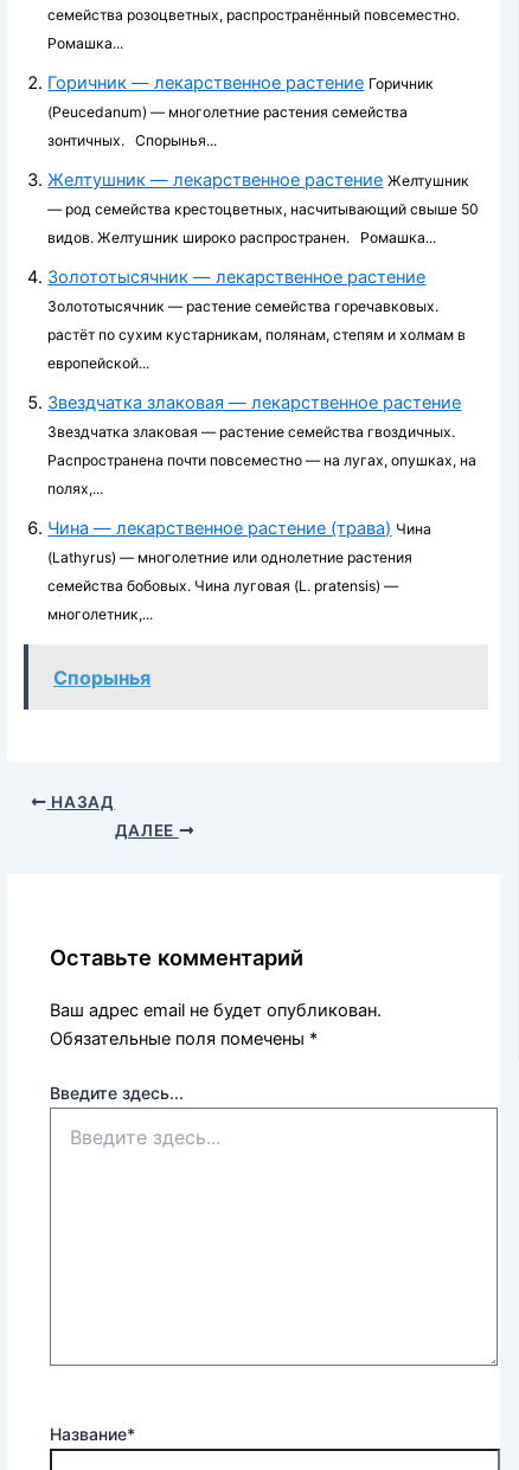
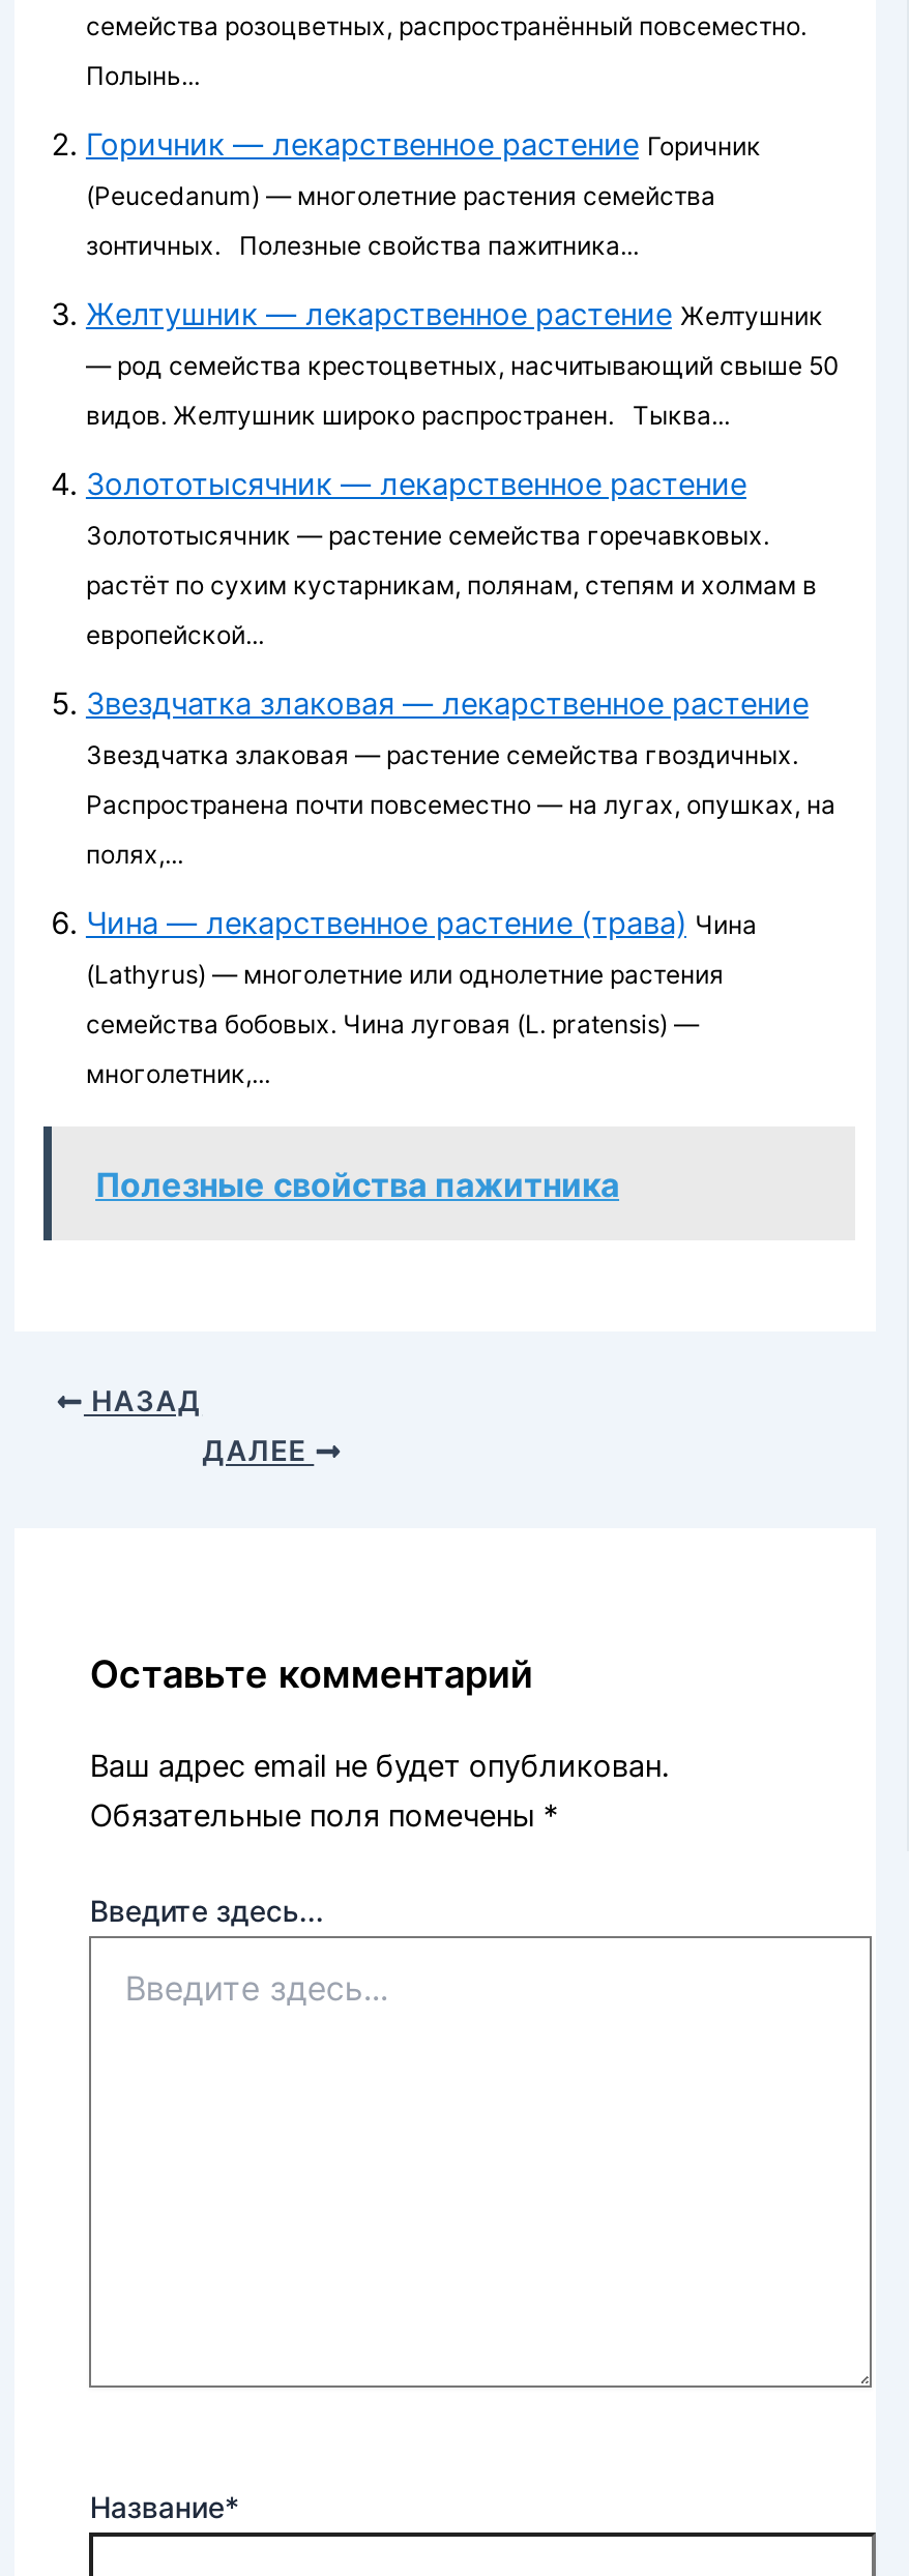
[48,34,124,52] Ромашка... -> [86,59,200,90] Полынь...
[48,131,217,149] зонтичных. Спорынья... -> [86,229,639,260] зонтичных. Полезные свойства пажитника...
[48,228,437,246] видов. Желтушник широко распространен. Ромашка... -> [86,399,730,430] видов. Желтушник широко распространен. Тыква...
[53,665,150,689] Спорынья -> [95,1163,619,1205] Полезные свойства пажитника

